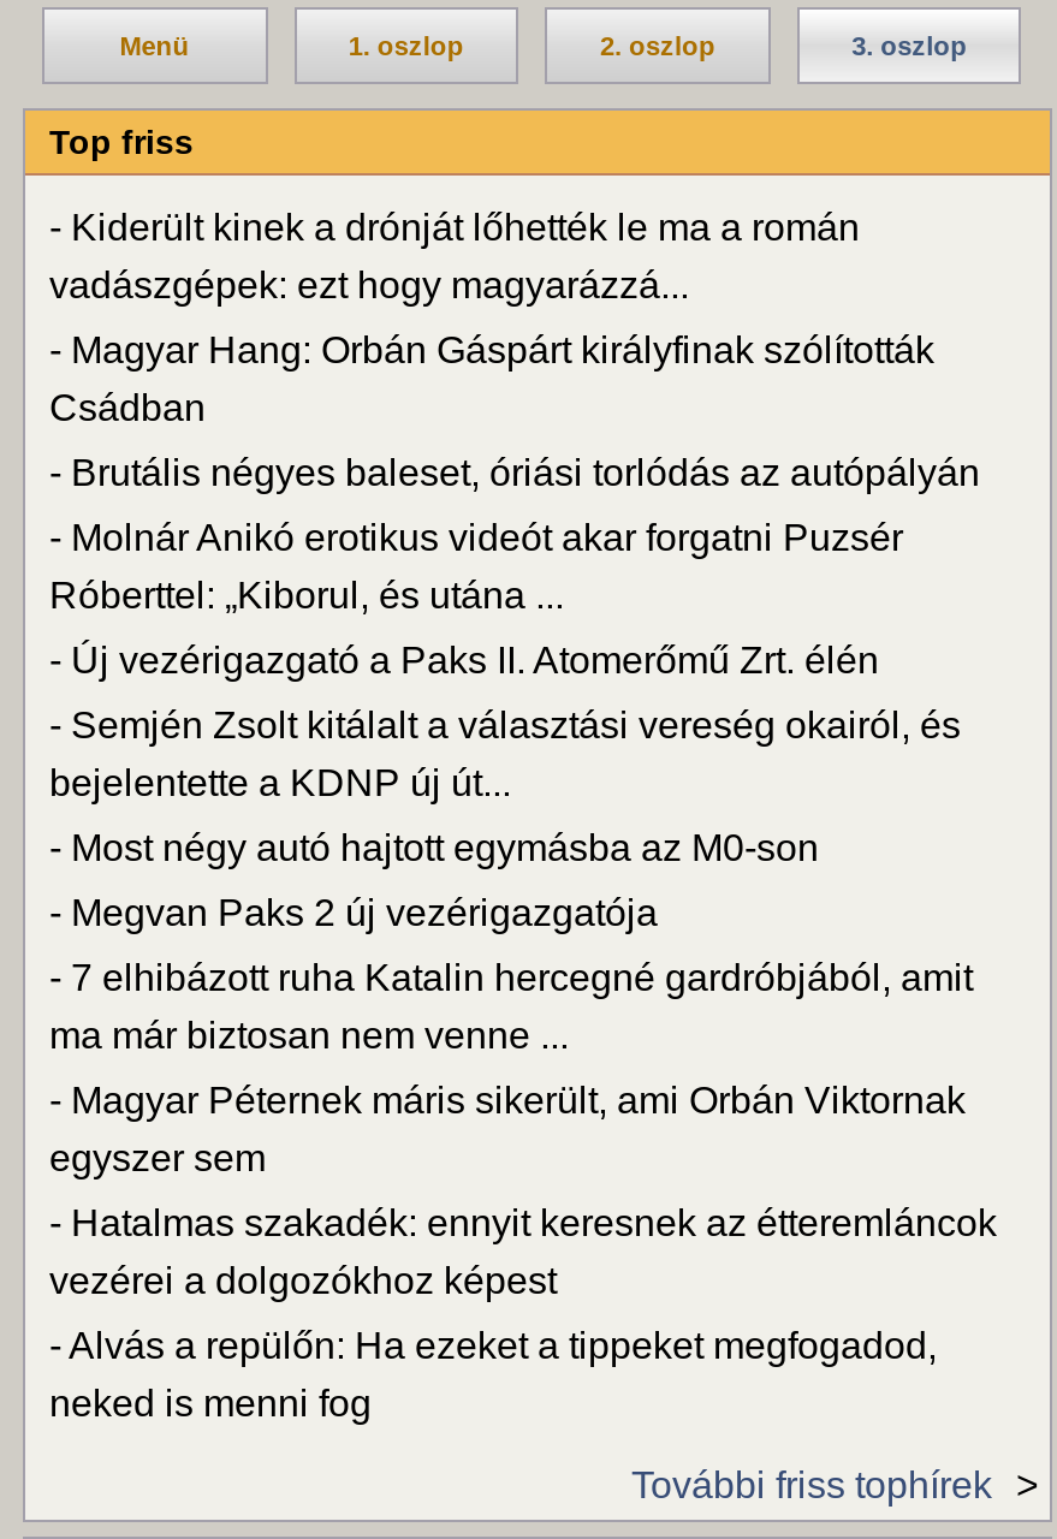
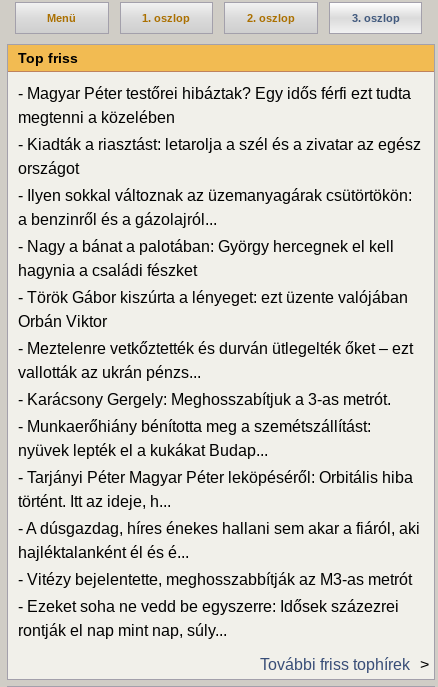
[49,207,860,305] - Kiderült kinek a drónját lőhették le ma a román | vadászgépek: ezt hogy magyarázzá... -> [18,85,411,126] - Magyar Péter testőrei hibáztak? Egy idős férfi ezt tudta | megtenni a közelében
[49,329,934,428] - Magyar Hang: Orbán Gáspárt királyfinak szólították | Csádban -> [18,136,421,177] - Kiadták a riasztást: letarolja a szél és a zivatar az egész | országot
[49,452,980,493] - Brutális négyes baleset, óriási torlódás az autópályán -> [18,187,412,228] - Ilyen sokkal változnak az üzemanyagárak csütörtökön: | a benzinről és a gázolajról...
[49,517,903,616] - Molnár Anikó erotikus videót akar forgatni Puzsér | Róberttel: „Kiborul, és utána ... -> [18,238,394,279] - Nagy a bánat a palotában: György hercegnek el kell | hagynia a családi fészket
[49,640,879,681] - Új vezérigazgató a Paks II. Atomerőmű Zrt. élén -> [18,289,408,330] - Török Gábor kiszúrta a lényeget: ezt üzente valójában | Orbán Viktor
[49,705,961,803] - Semjén Zsolt kitálalt a választási vereség okairól, és | bejelentette a KDNP új út... -> [18,340,413,381] - Meztelenre vetkőztették és durván ütlegelték őket – ezt | vallották az ukrán pénzs...
[49,827,819,868] - Most négy autó hajtott egymásba az M0-son -> [18,391,391,408] - Karácsony Gergely: Meghosszabítjuk a 3-as metrót.
[49,892,658,933] - Megvan Paks 2 új vezérigazgatója -> [18,418,371,459] - Munkaerőhiány bénította meg a szemétszállítást: | nyüvek lepték el a kukákat Budap...
[49,957,973,1056] - 7 elhibázott ruha Katalin hercegné gardróbjából, amit | ma már biztosan nem venne ... -> [18,469,413,510] - Tarjányi Péter Magyar Péter leköpéséről: Orbitális hiba | történt. Itt az ideje, h...
[49,1080,966,1178] - Magyar Péternek máris sikerült, ami Orbán Viktornak | egyszer sem -> [18,520,420,561] - A dúsgazdag, híres énekes hallani sem akar a fiáról, aki | hajléktalanként él és é...
[49,1202,997,1301] - Hatalmas szakadék: ennyit keresnek az étteremláncok | vezérei a dolgozókhoz képest -> [18,571,412,588] - Vitézy bejelentette, meghosszabbítják az M3-as metrót
[49,1325,937,1424] - Alvás a repülőn: Ha ezeket a tippeket megfogadod, | neked is menni fog -> [18,598,399,639] - Ezeket soha ne vedd be egyszerre: Idősek százezrei | rontják el nap mint nap, súly...

